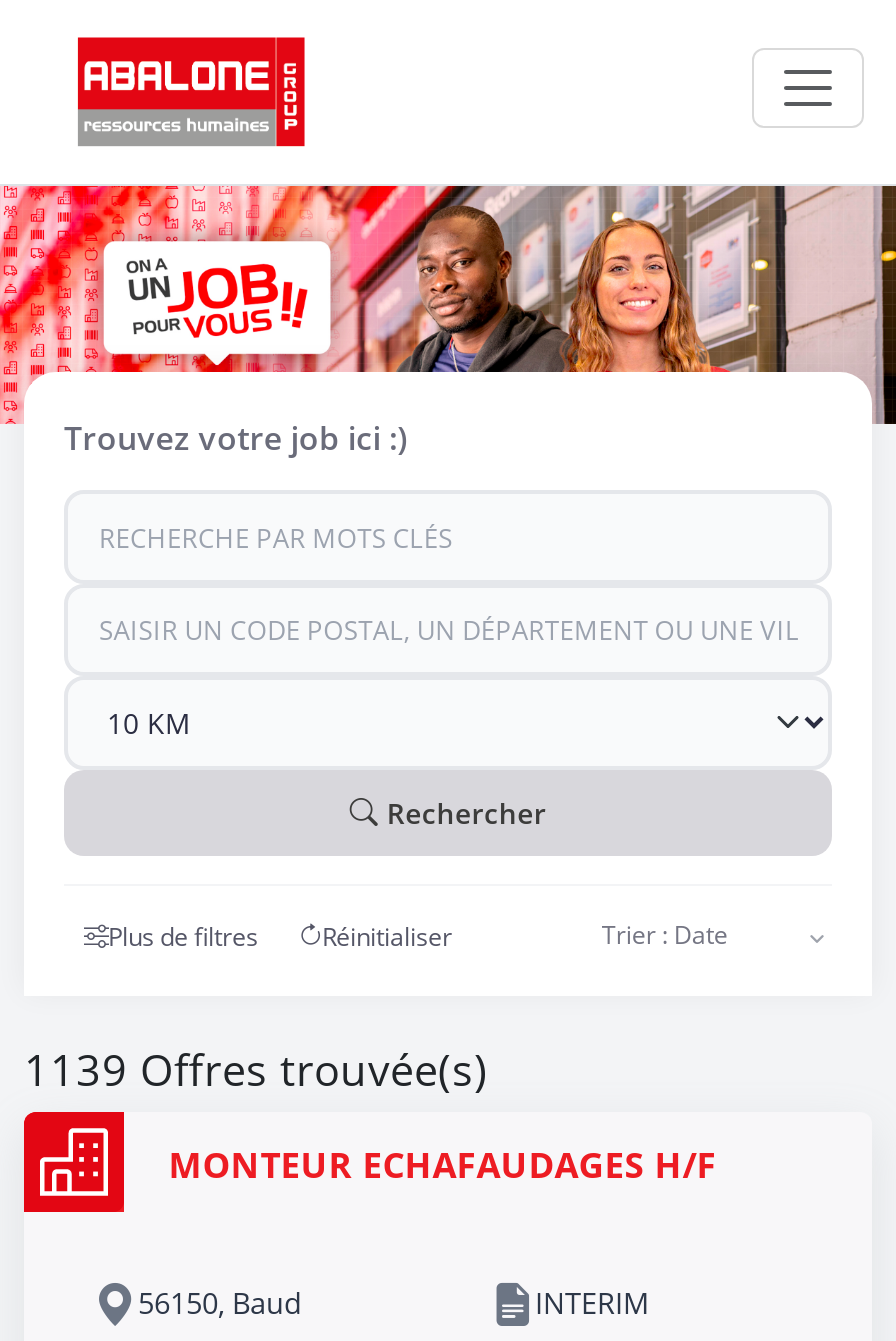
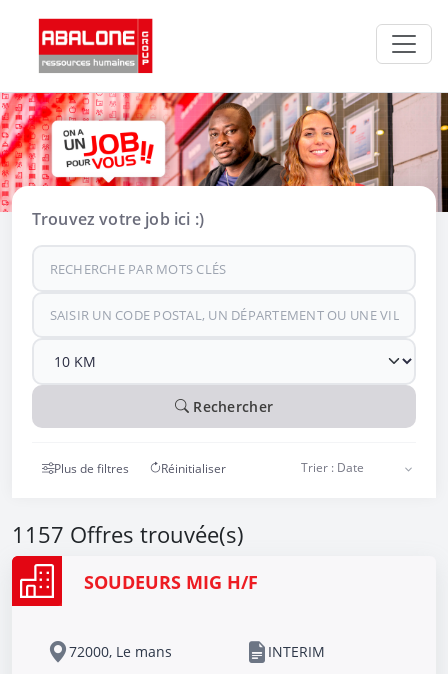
[24,1040,488,1098] 1139 Offres trouvée(s) -> [12,520,244,549] 1157 Offres trouvée(s)
[169,1140,717,1188] MONTEUR ECHAFAUDAGES H/F -> [84,570,258,594] SOUDEURS MIG H/F
[138,1284,302,1322] 56150, Baud -> [69,642,172,661] 72000, Le mans

